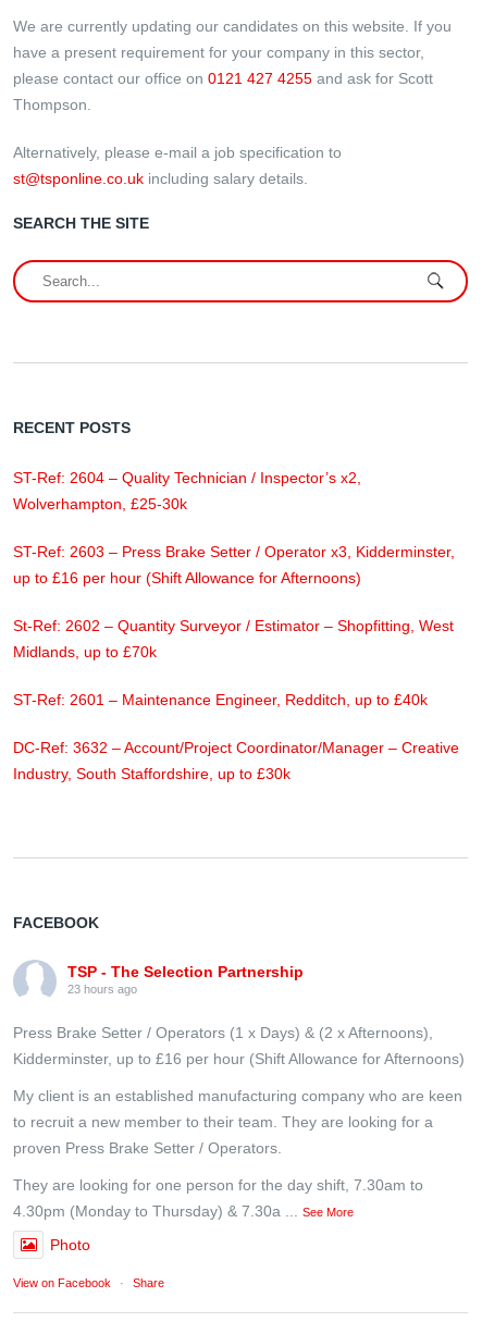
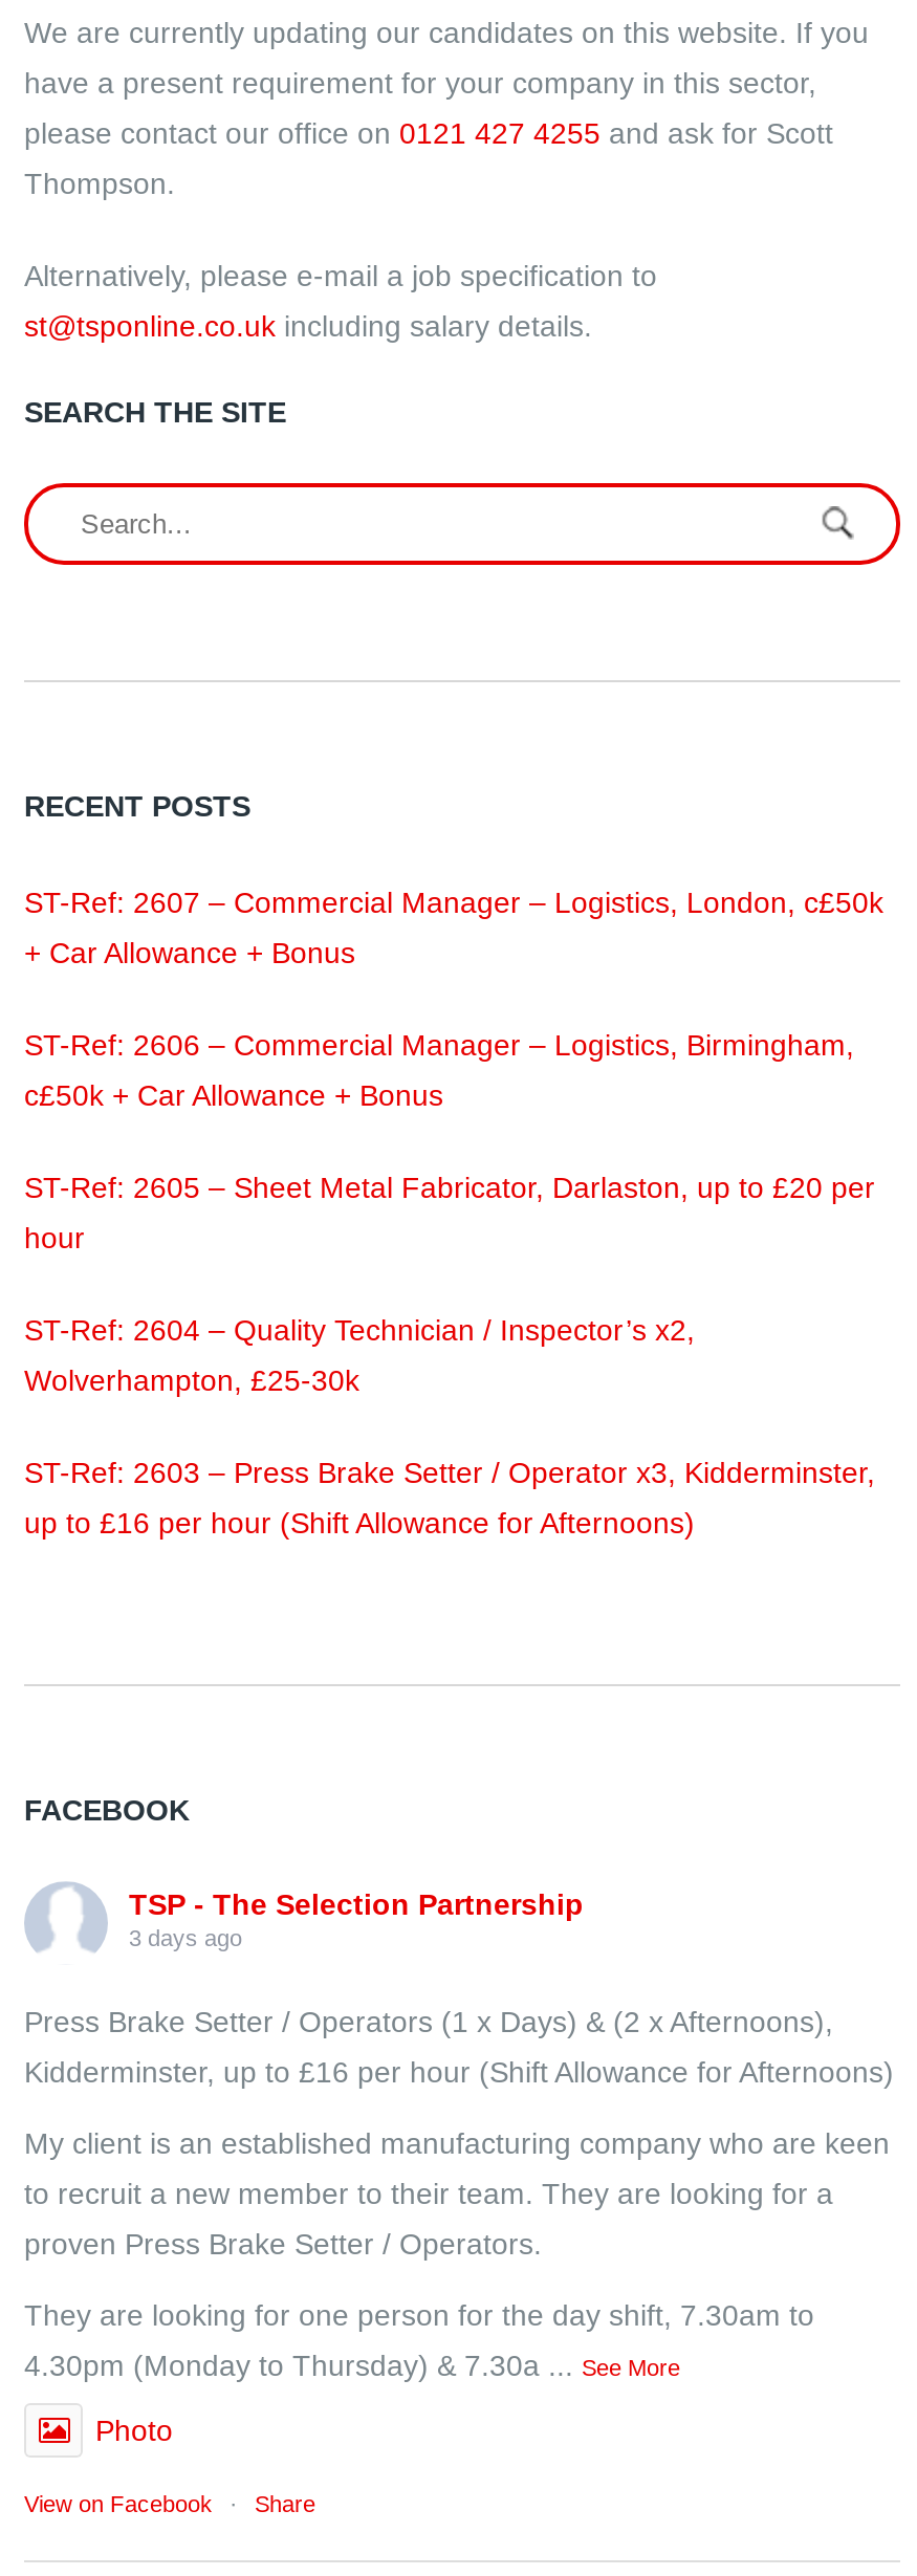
none -> [24,886,883,1254] ST-Ref: 2607 – Commercial Manager – Logistics, London, c£50k | + Car Allowance + Bonus | ST-Ref: 2606 – Commercial Manager – Logistics, Birmingham, | c£50k + Car Allowance + Bonus | ST-Ref: 2605 – Sheet Metal Fabricator, Darlaston, up to £20 per | hour
moved [13,469,455,586] -> [24,1313,875,1540]: ST-Ref: 2604 – Quality Technician / Inspector’s x2, | Wolverhampton, £25-30k | ST-Ref: 2603 – Press Brake Setter / Operator x3, Kidderminster, | up to £16 per hour (Shift Allowance for Afternoons)
[13,617,459,782] St-Ref: 2602 – Quantity Surveyor / Estimator – Shopfitting, West | Midlands, up to £70k | ST-Ref: 2601 – Maintenance Engineer, Redditch, up to £40k | DC-Ref: 3632 – Account/Project Coordinator/Manager – Creative | Industry, South Staffordshire, up to £30k -> none
[67,983,137,996] 23 hours ago -> [129,1925,242,1950] 3 days ago

